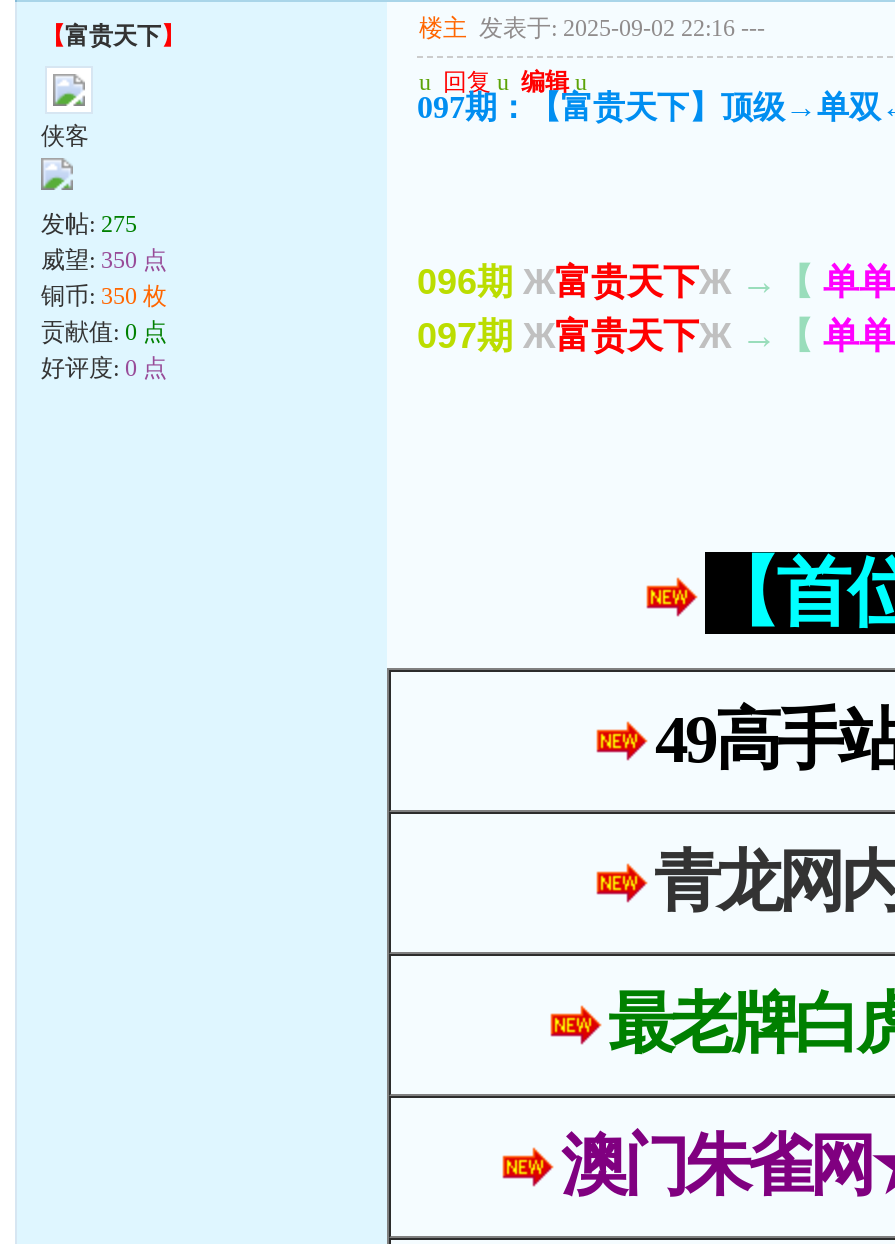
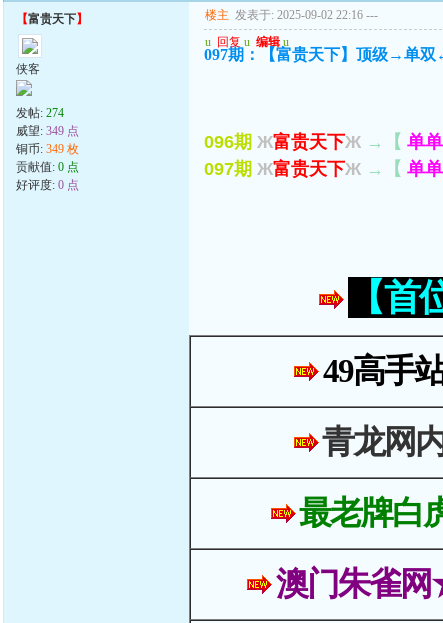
[41,210,137,238] 发帖: 275 -> [16,106,64,120] 发帖: 274
[41,246,167,274] 威望: 350 点 -> [16,124,79,138] 威望: 349 点
[41,282,167,310] 铜币: 350 枚 -> [16,142,79,156] 铜币: 349 枚

